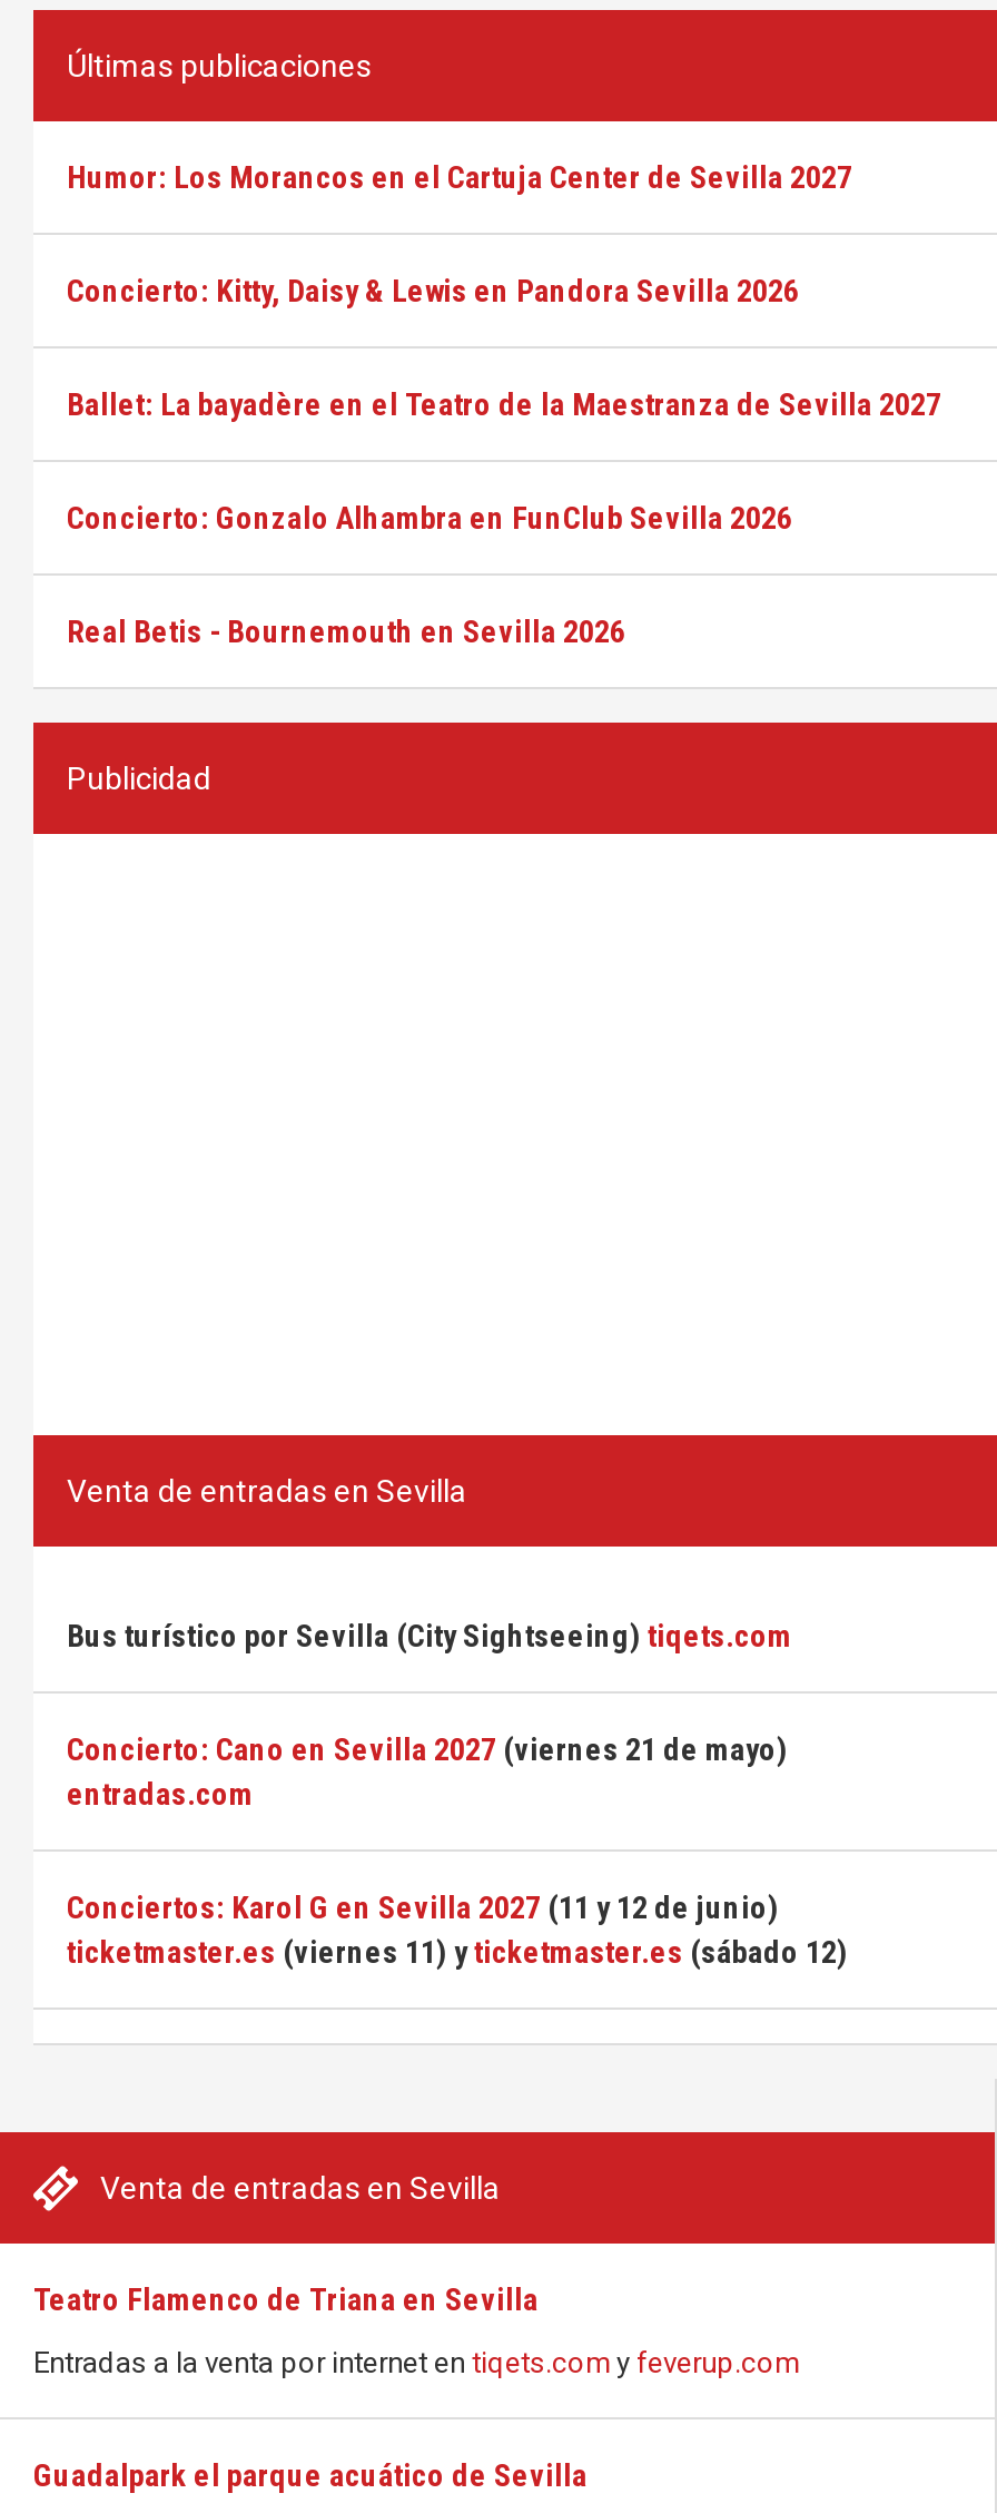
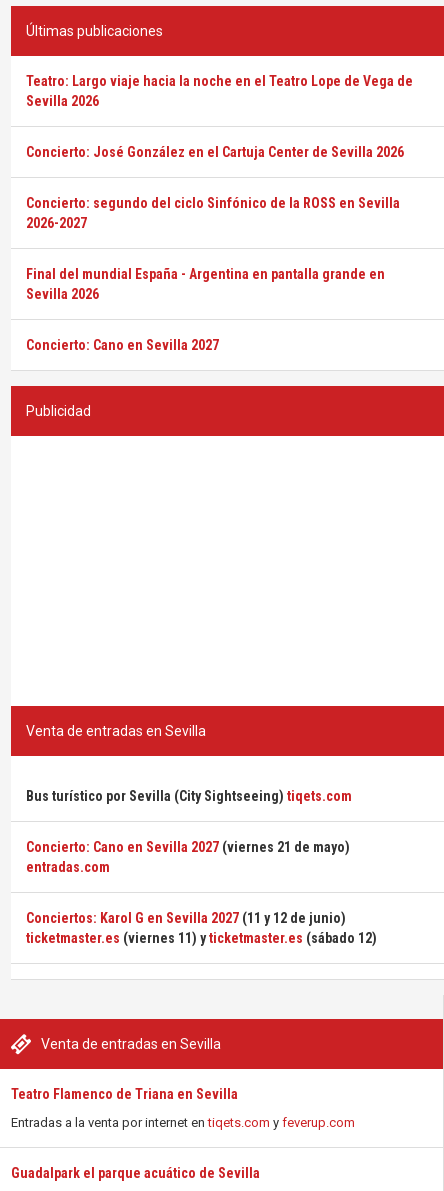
[67,159,852,195] Humor: Los Morancos en el Cartuja Center de Sevilla 2027 -> [26,73,413,109] Teatro: Largo viaje hacia la noche en el Teatro Lope de Vega de | Sevilla 2026
[67,273,799,308] Concierto: Kitty, Daisy & Lewis en Pandora Sevilla 2026 -> [26,144,404,160] Concierto: José González en el Cartuja Center de Sevilla 2026
[67,386,941,422] Ballet: La bayadère en el Teatro de la Maestranza de Sevilla 2027 -> [26,195,400,231] Concierto: segundo del ciclo Sinfónico de la ROSS en Sevilla | 2026-2027
[67,500,792,536] Concierto: Gonzalo Alhambra en FunClub Sevilla 2026 -> [26,266,385,302] Final del mundial España - Argentina en pantalla grande en | Sevilla 2026
[67,613,625,649] Real Betis - Bournemouth en Sevilla 2026 -> [26,337,219,353] Concierto: Cano en Sevilla 2027

